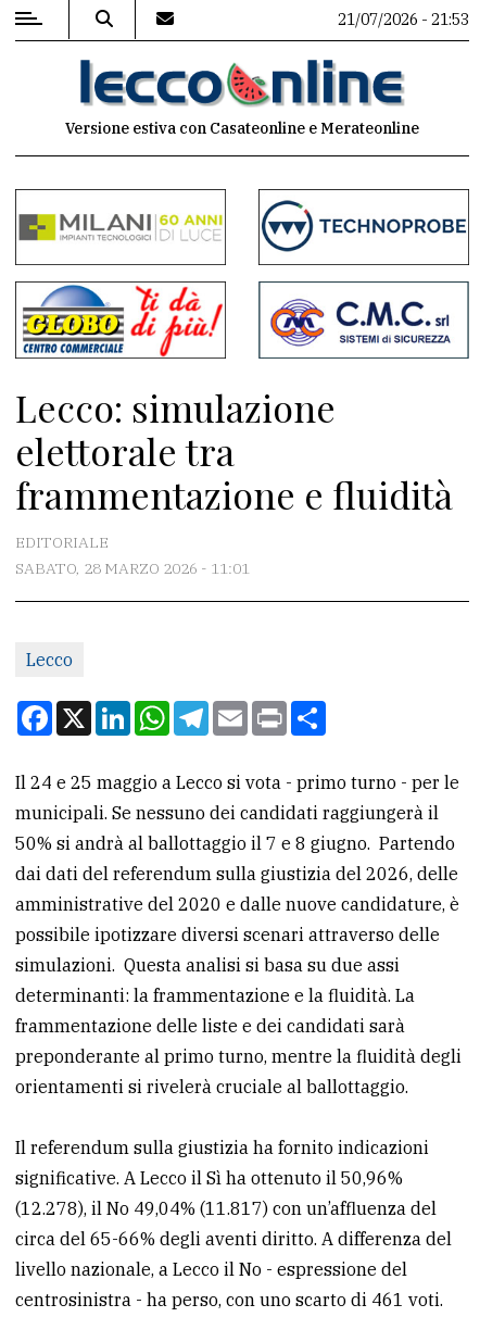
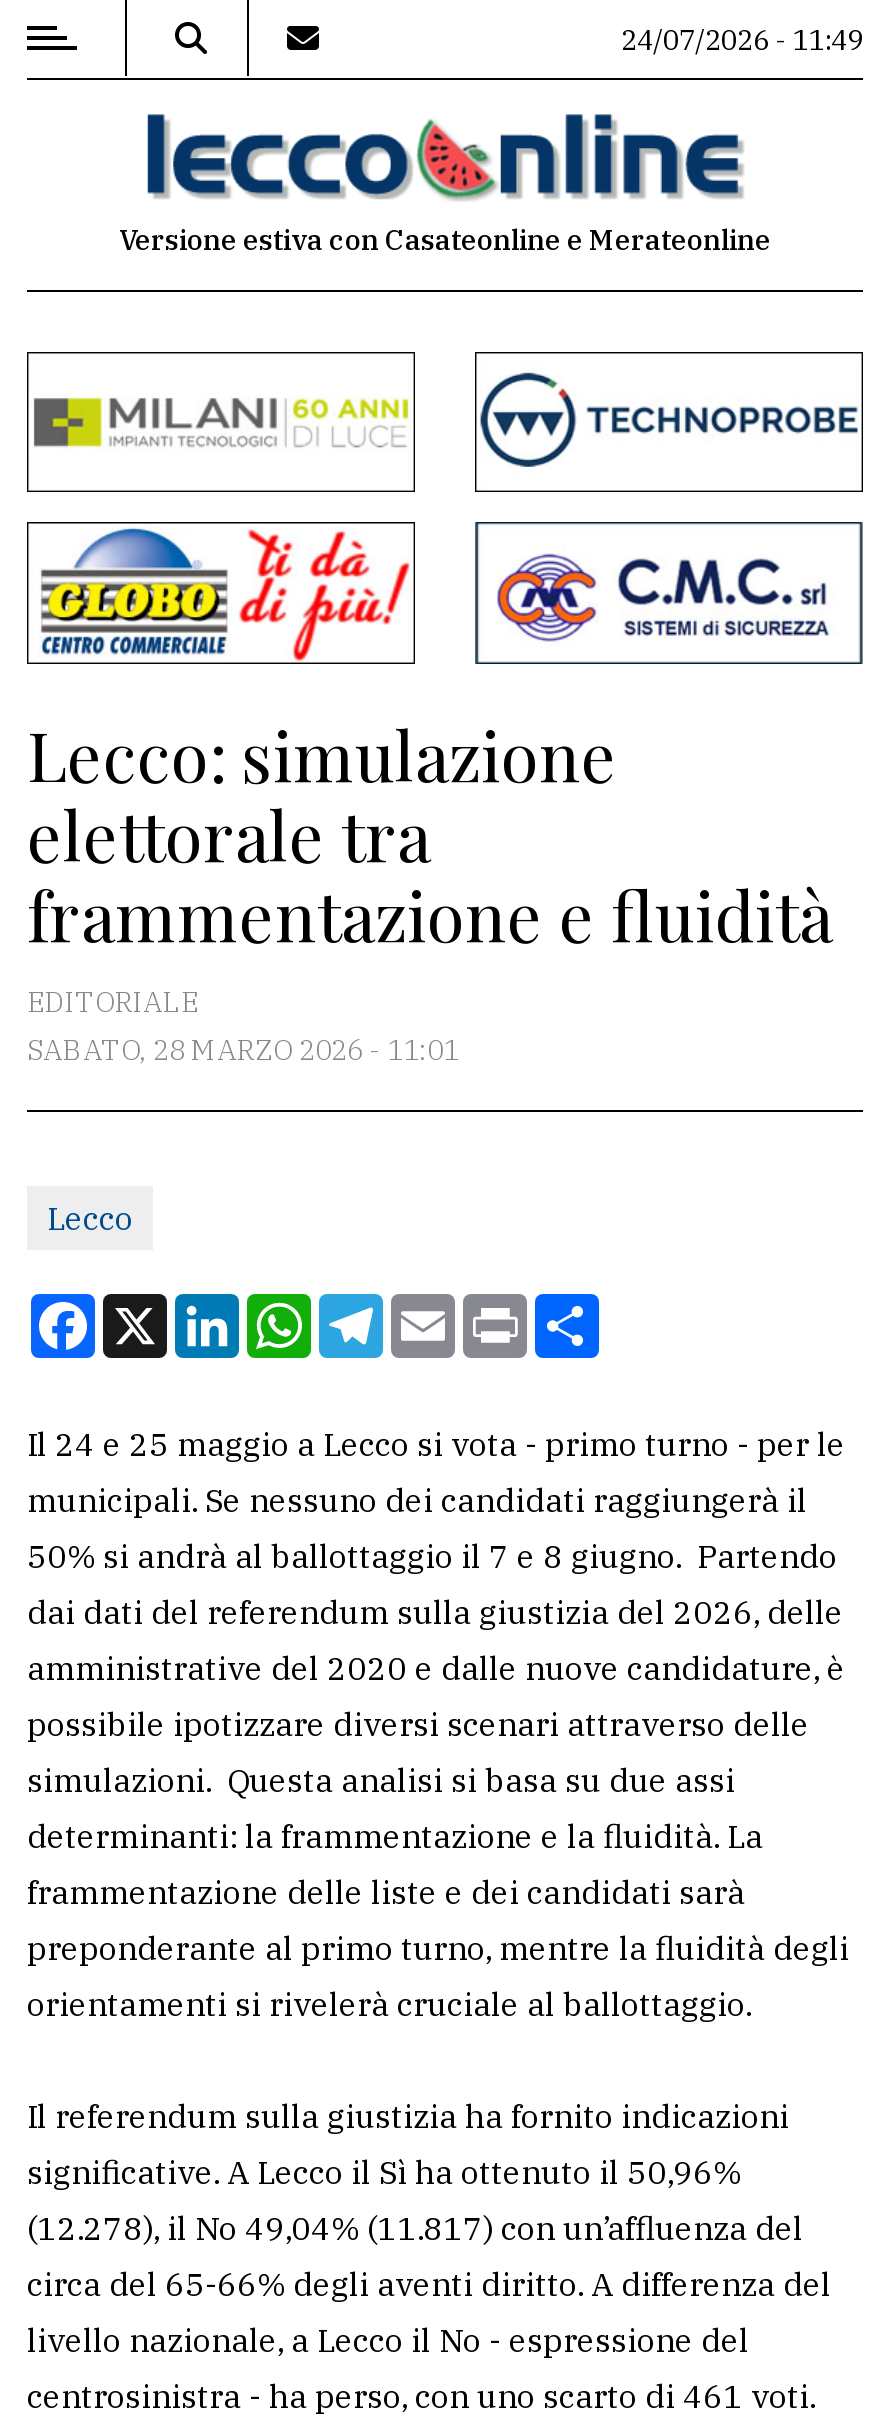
[338,10,469,29] 21/07/2026 - 21:53 -> [621,22,863,58] 24/07/2026 - 11:49

